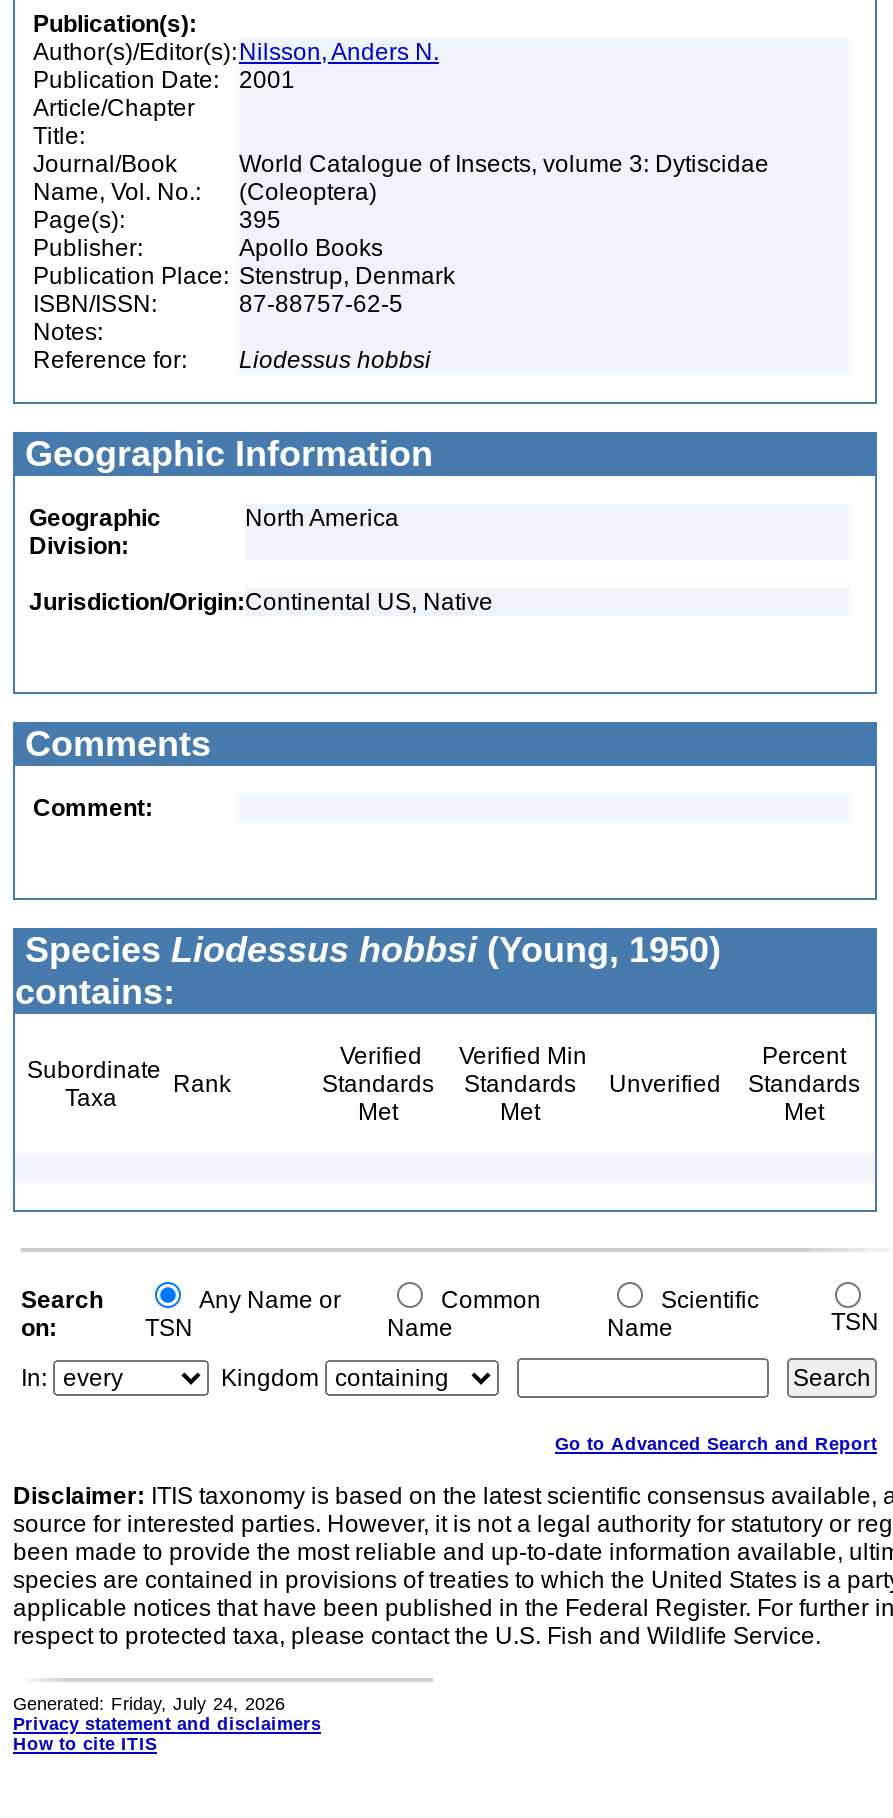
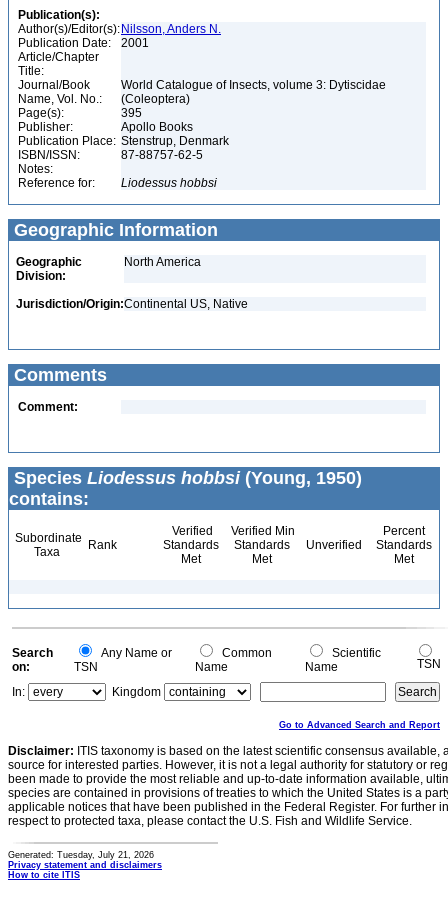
[13,1694,285,1714] Generated: Friday, July 24, 2026 -> [8,850,154,860] Generated: Tuesday, July 21, 2026

